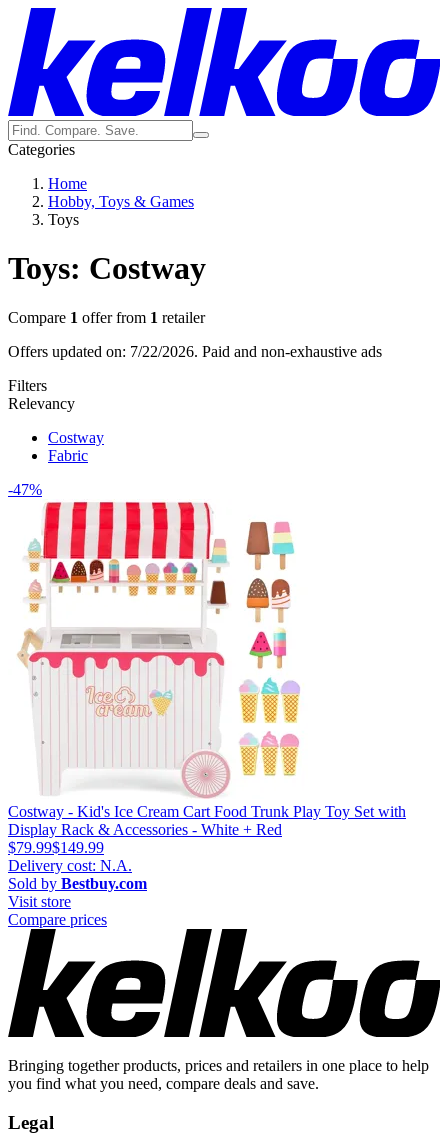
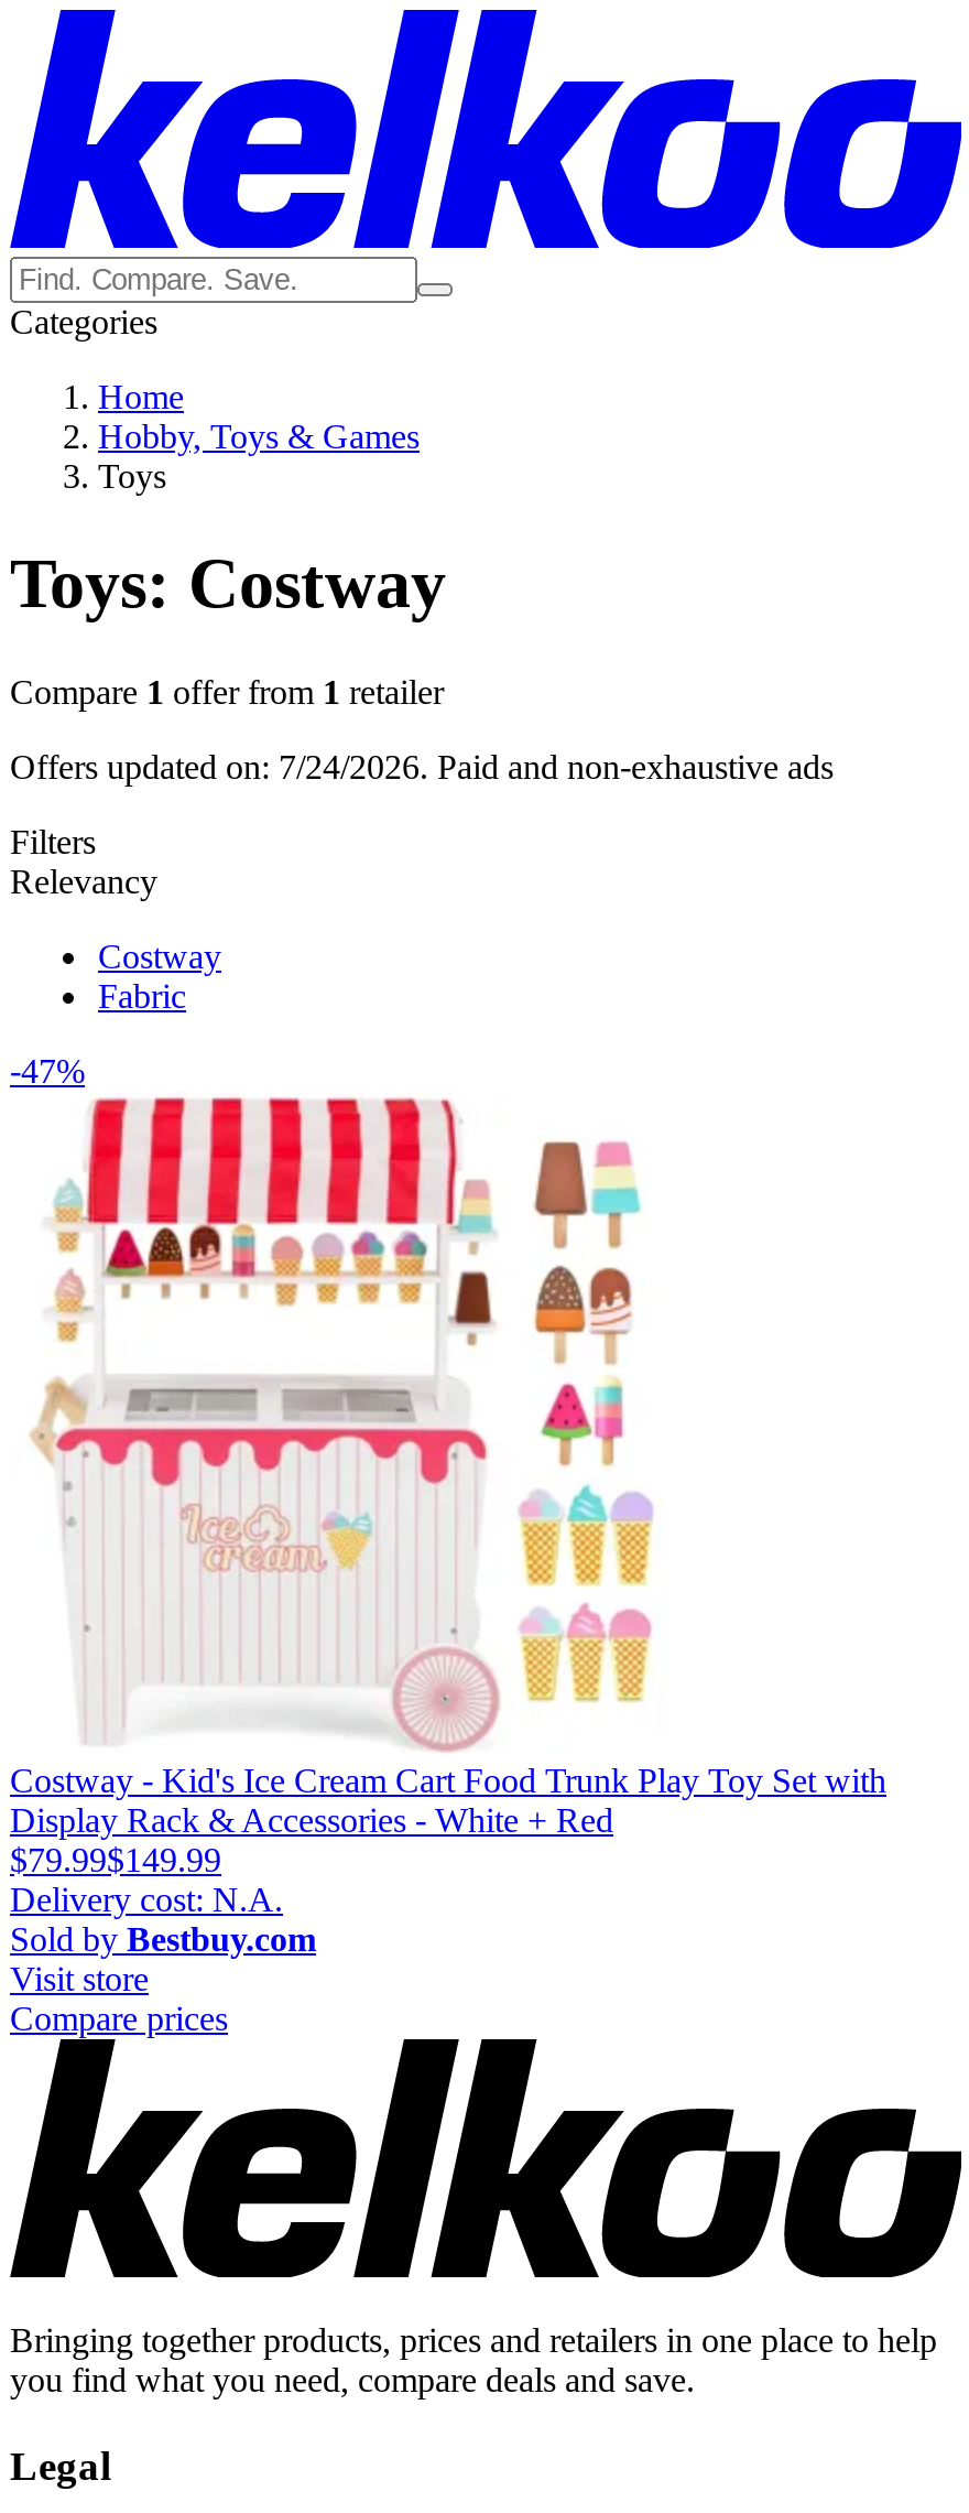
[8,343,382,360] Offers updated on: 7/22/2026. Paid and non-exhaustive ads -> [10,748,834,785] Offers updated on: 7/24/2026. Paid and non-exhaustive ads

